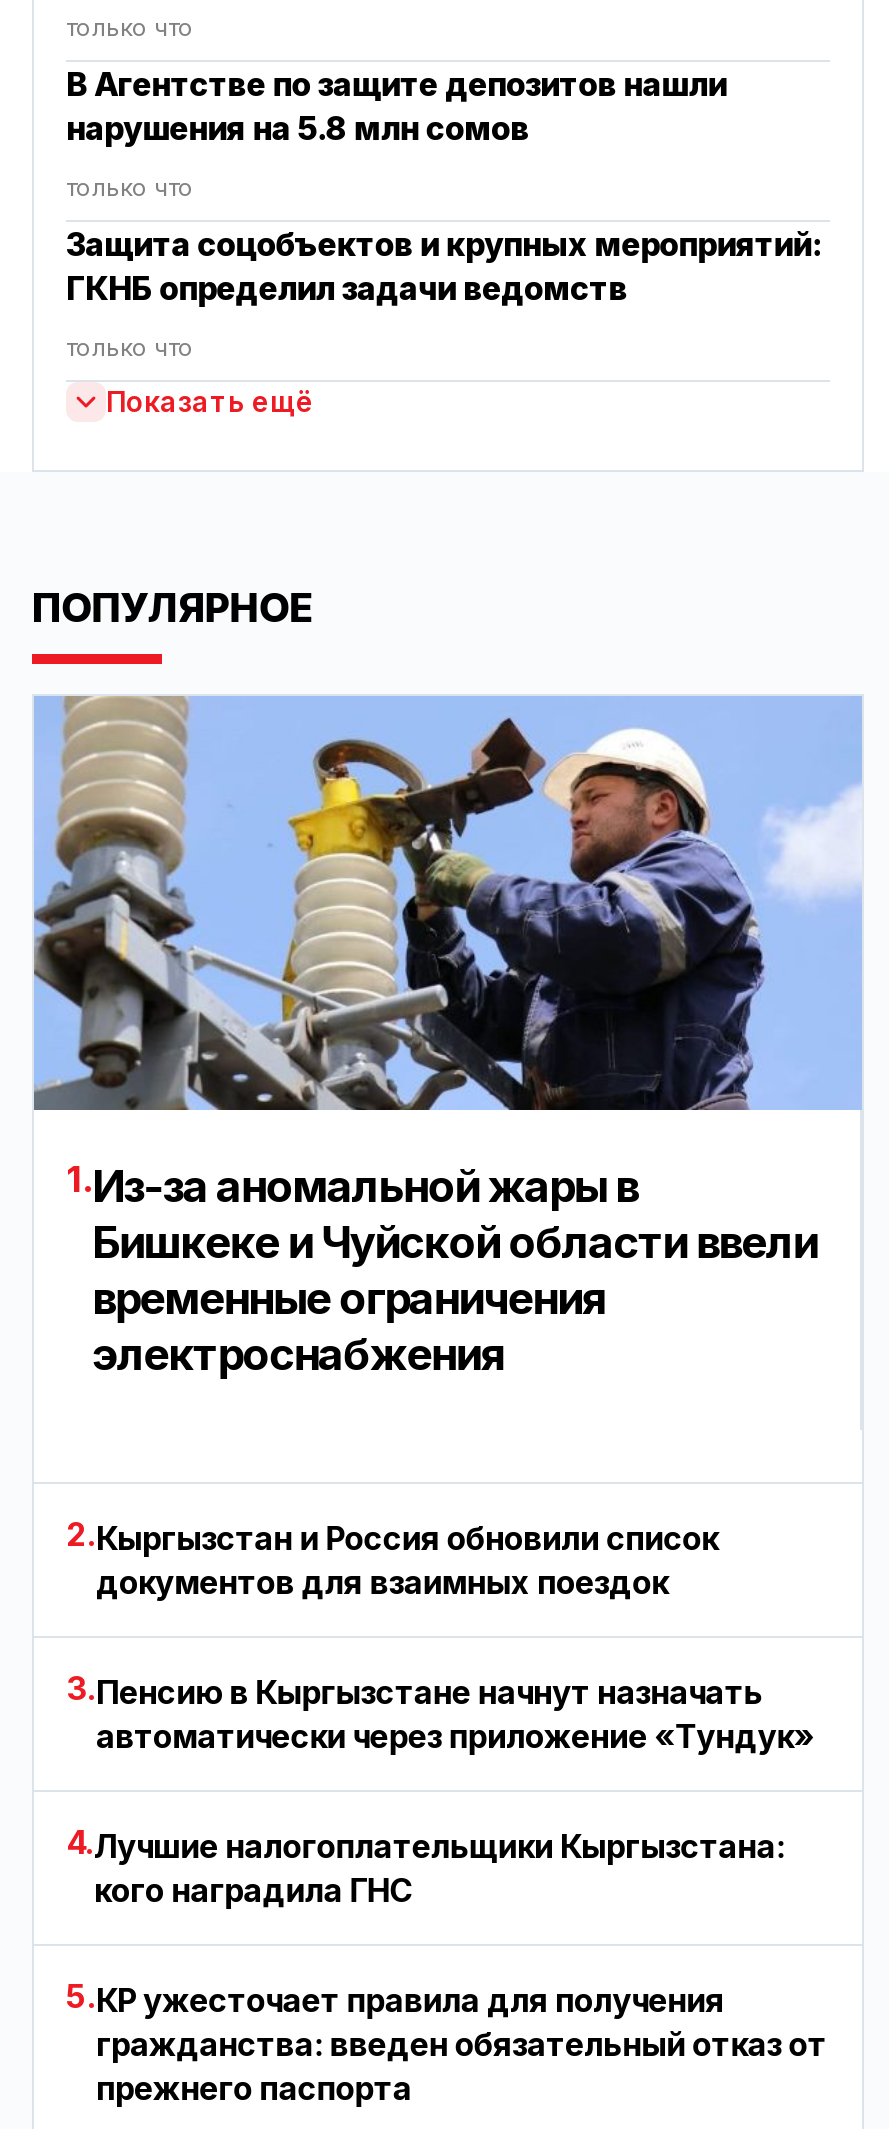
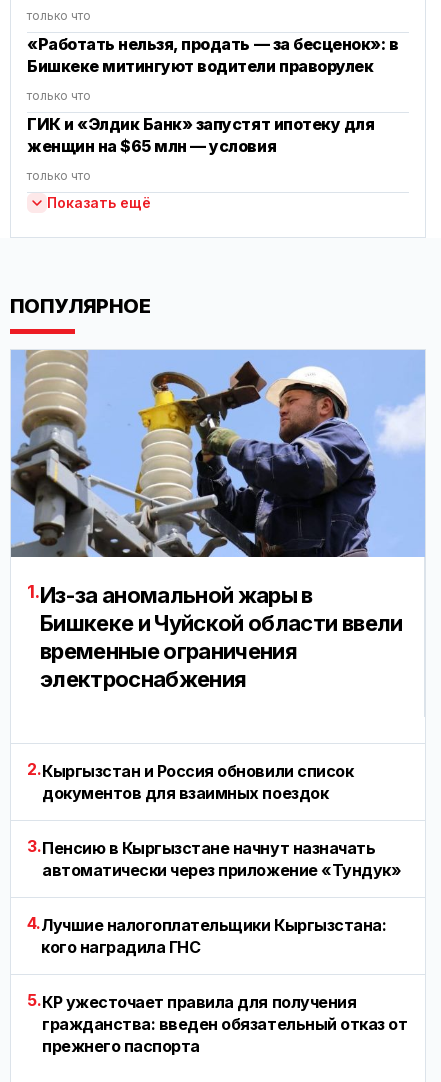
[66,64,726,148] В Агентстве по защите депозитов нашли | нарушения на 5.8 млн сомов -> [27,34,398,76] «Работать нельзя, продать — за бесценок»: в | Бишкеке митингуют водители праворулек
[66,224,821,308] Защита соцобъектов и крупных мероприятий: | ГКНБ определил задачи ведомств -> [27,114,374,156] ГИК и «Элдик Банк» запустят ипотеку для | женщин на $65 млн — условия

